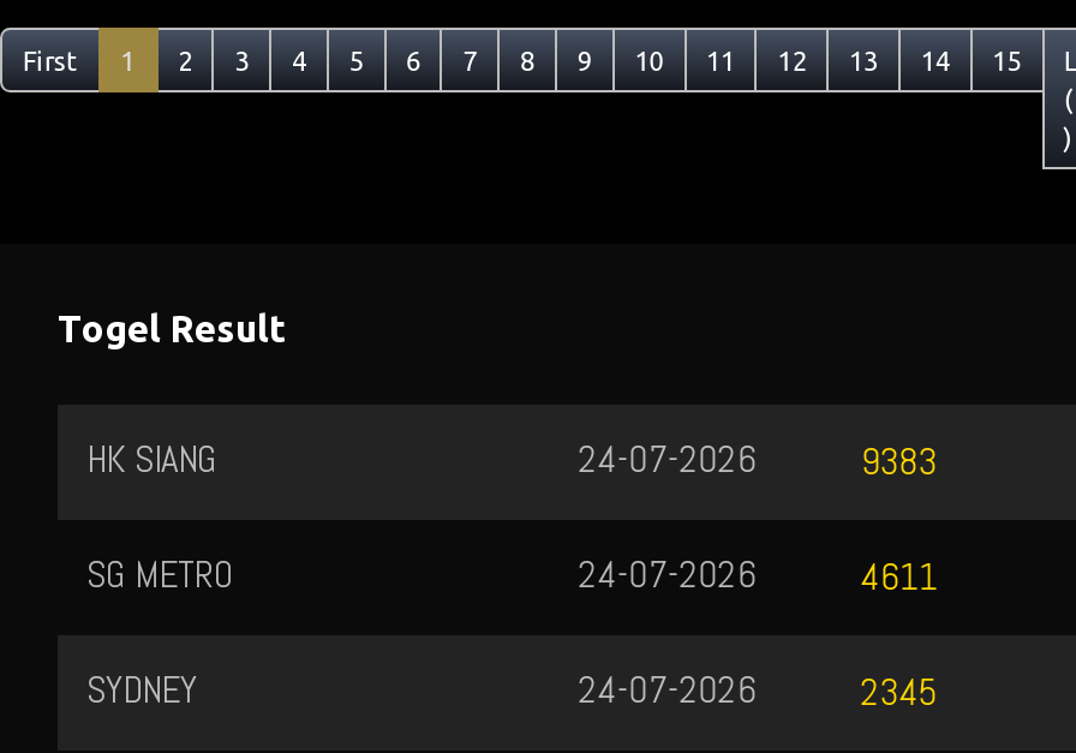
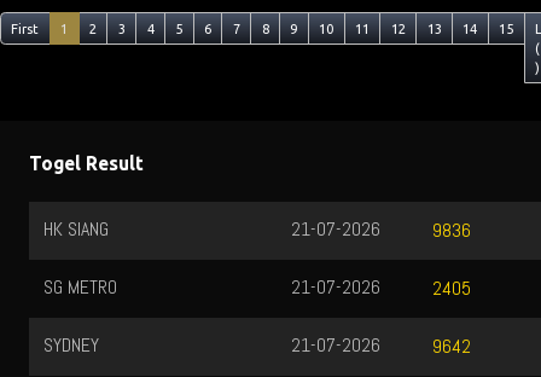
[578,437,756,485] 24-07-2026 -> [291,218,380,242] 21-07-2026
[861,438,937,486] 9383 -> [433,219,471,243] 9836
[578,552,756,600] 24-07-2026 -> [291,276,380,300] 21-07-2026
[861,553,937,601] 4611 -> [433,277,471,301] 2405
[578,667,756,716] 24-07-2026 -> [291,334,380,358] 21-07-2026
[861,669,937,717] 2345 -> [433,335,471,359] 9642

